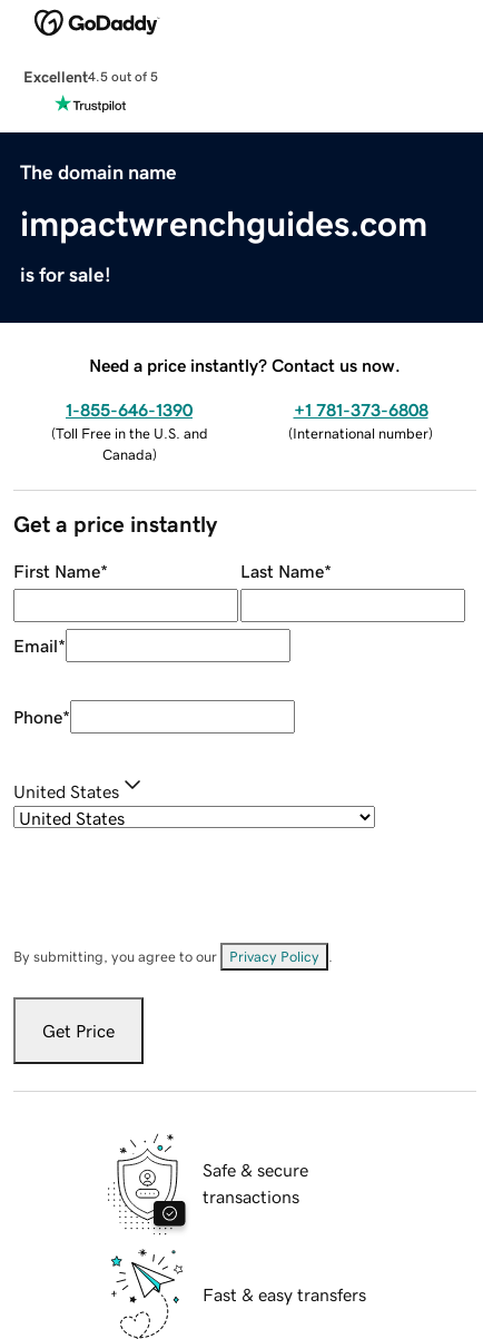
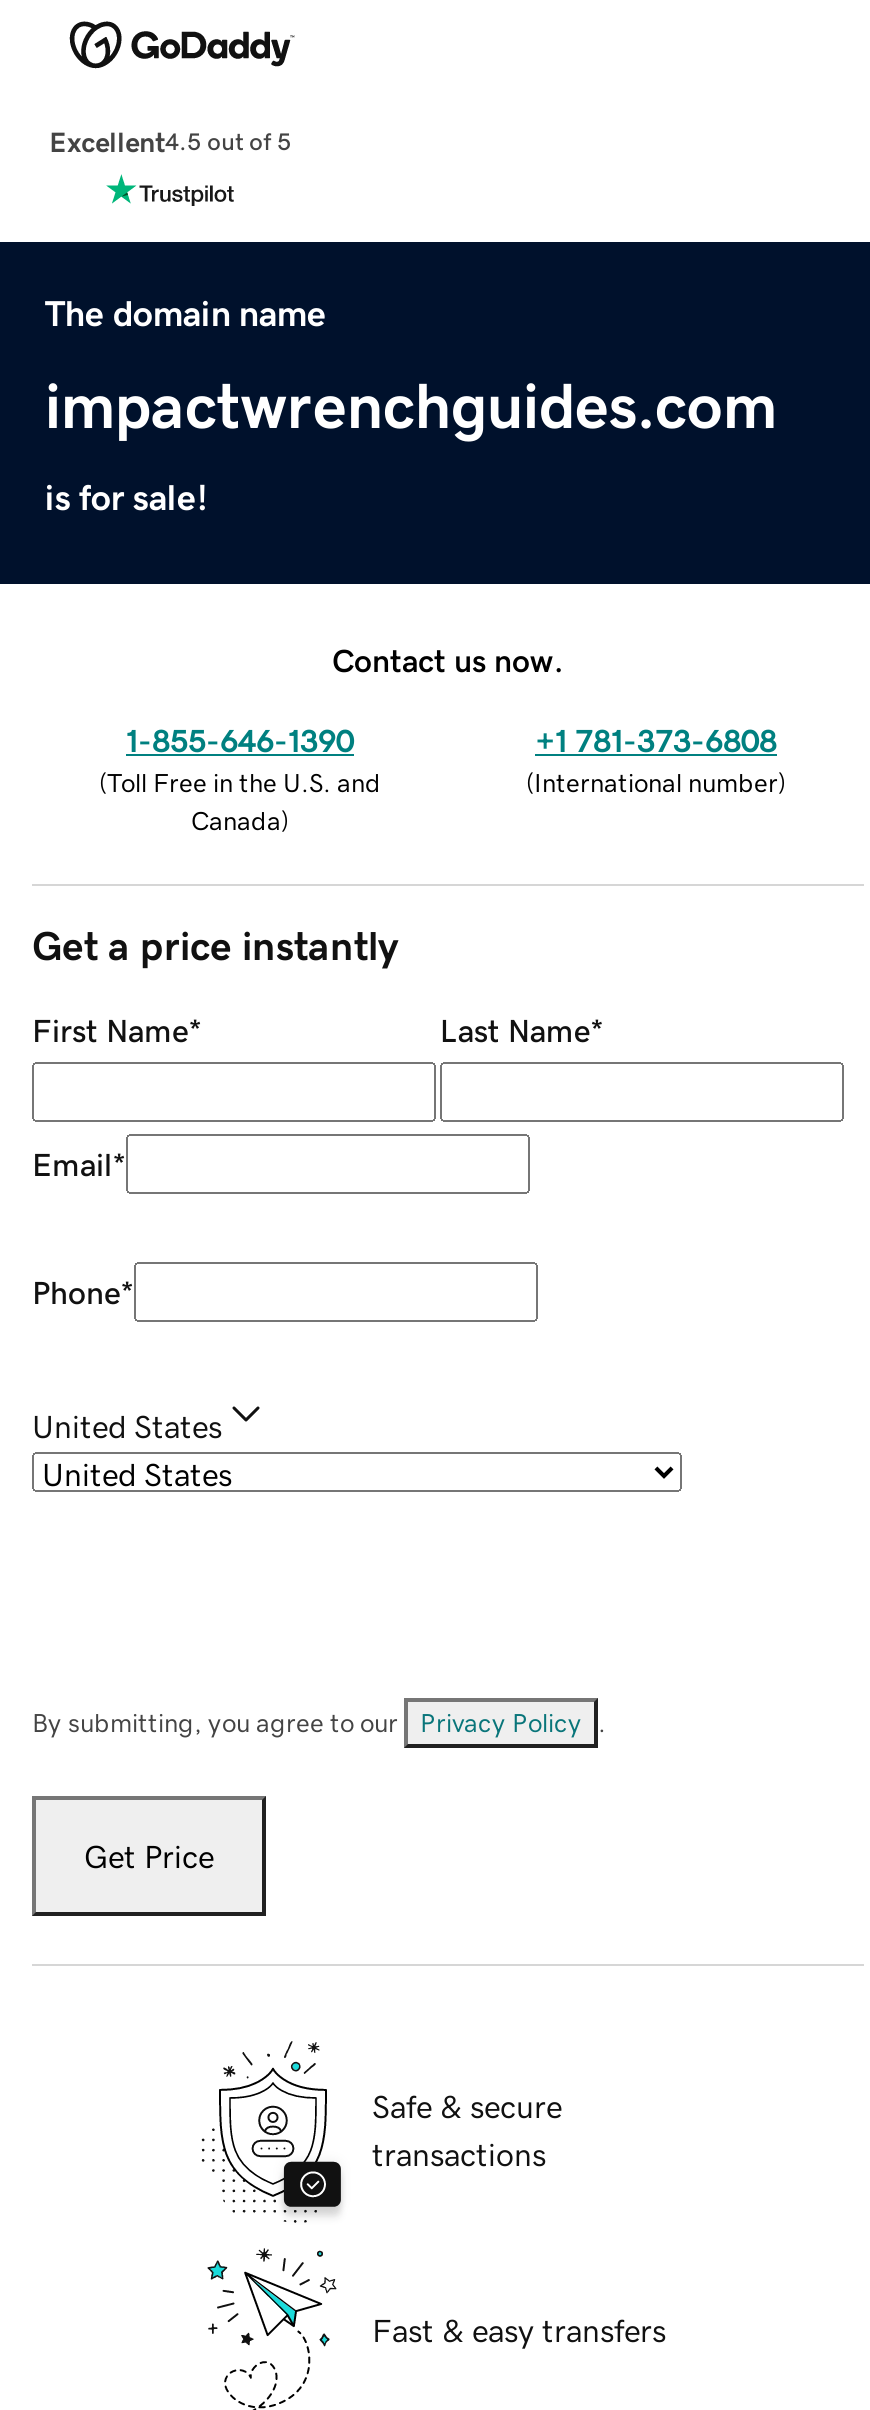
[89,356,401,374] Need a price instantly? Contact us now. -> [332,643,564,675] Contact us now.

